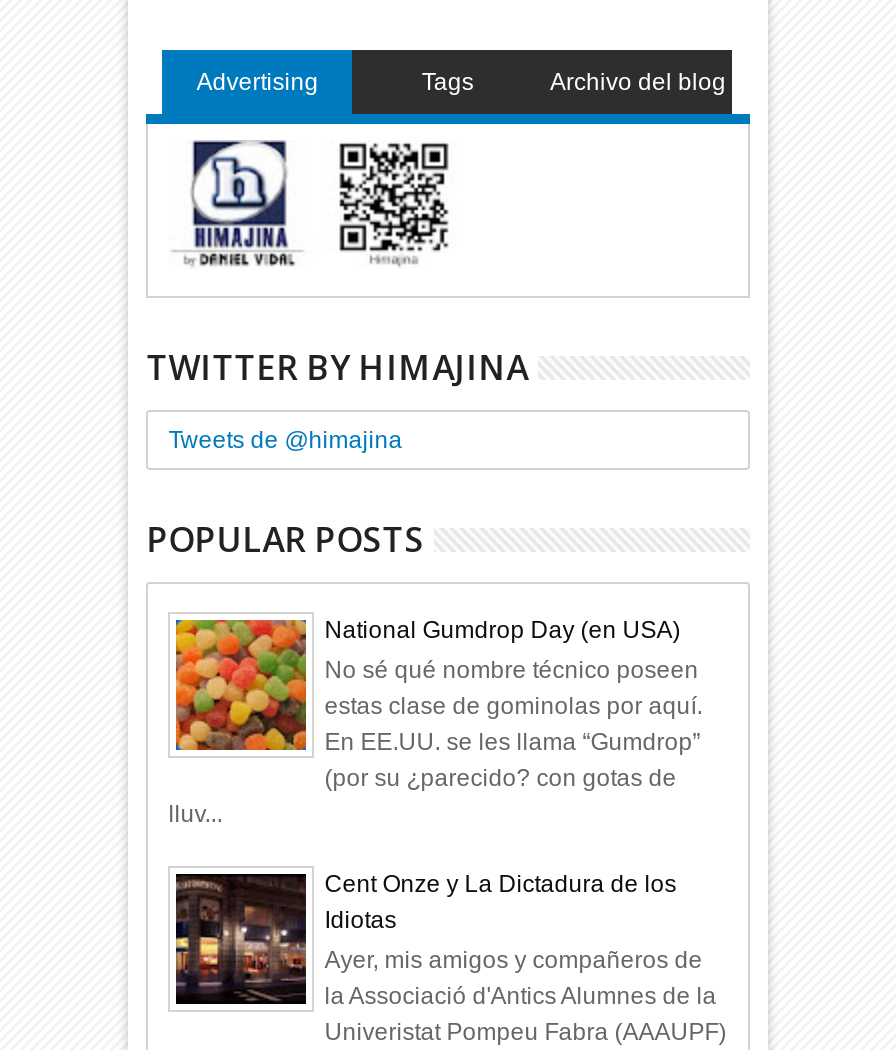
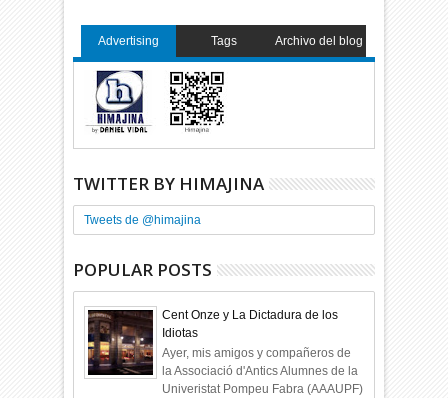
[168,615,702,828] [image] | National Gumdrop Day (en USA) | No sé qué nombre técnico poseen | estas clase de gominolas por aquí. | En EE.UU. se les llama “Gumdrop” | (por su ¿parecido? con gotas de | lluv... -> none

